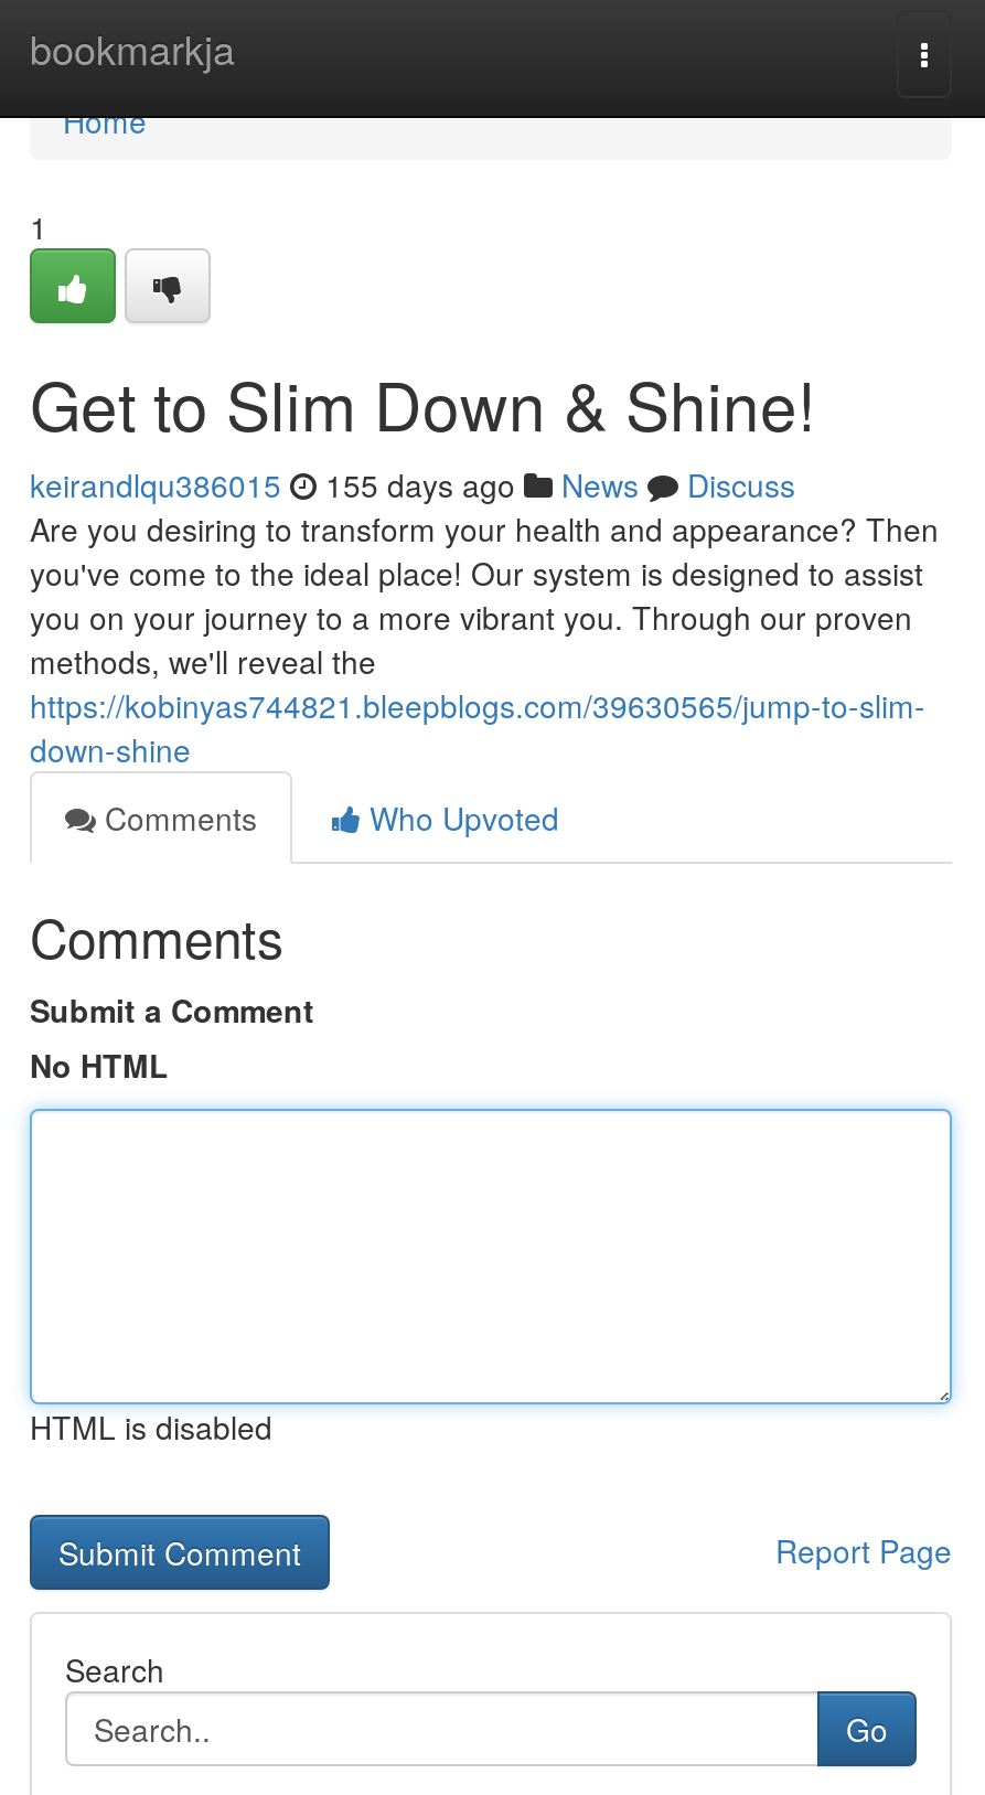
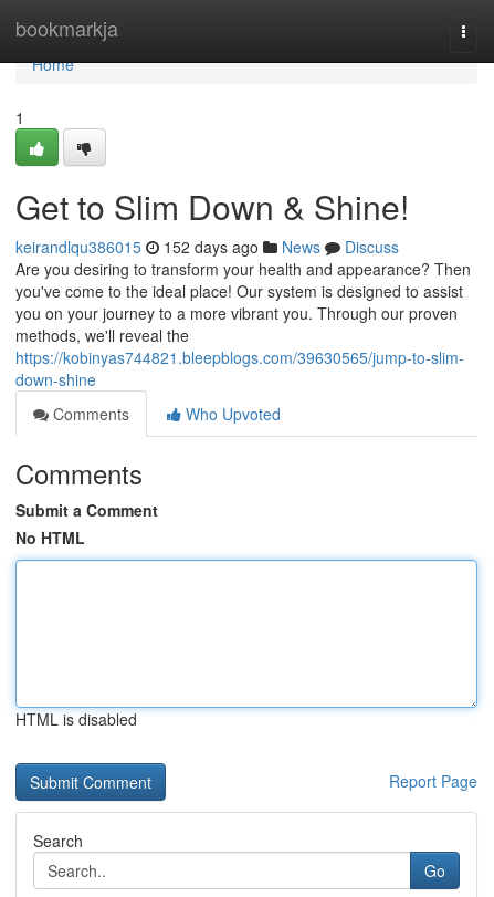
[30,462,795,506] keirandlqu386015 155 days ago News Discuss -> [15,236,399,258] keirandlqu386015 152 days ago News Discuss

